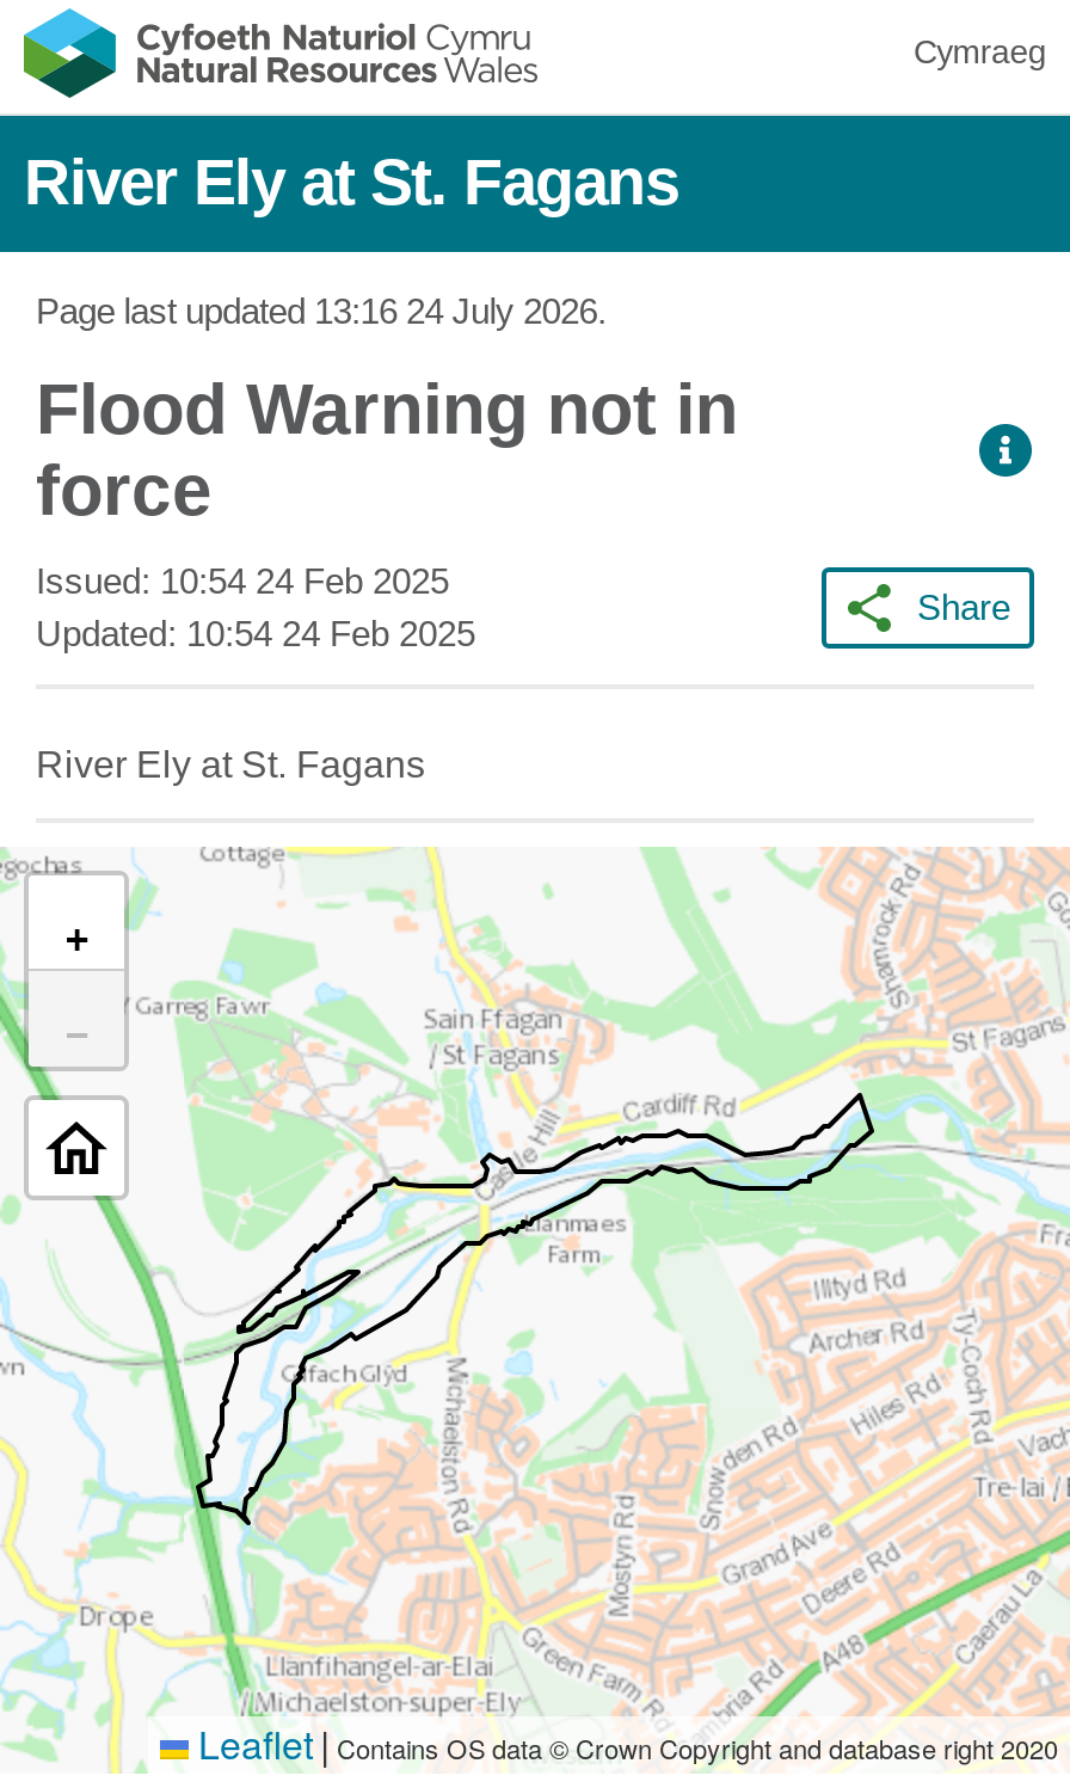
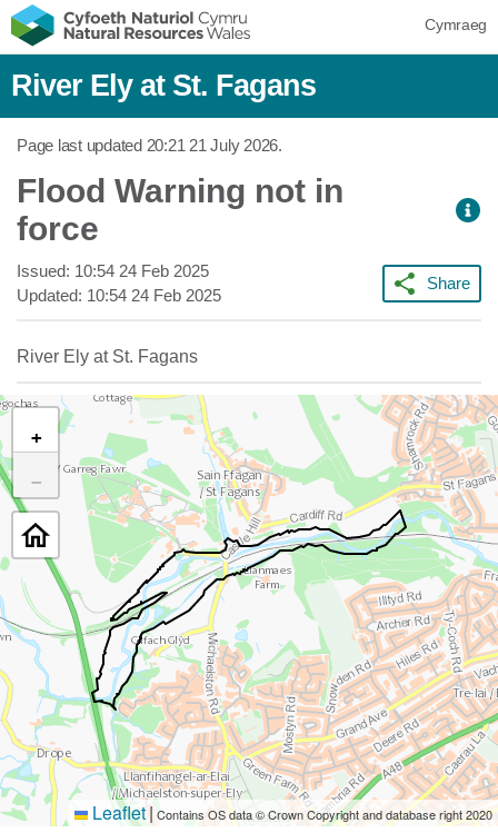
[36,290,606,331] Page last updated 13:16 24 July 2026. -> [17,136,282,155] Page last updated 20:21 21 July 2026.

